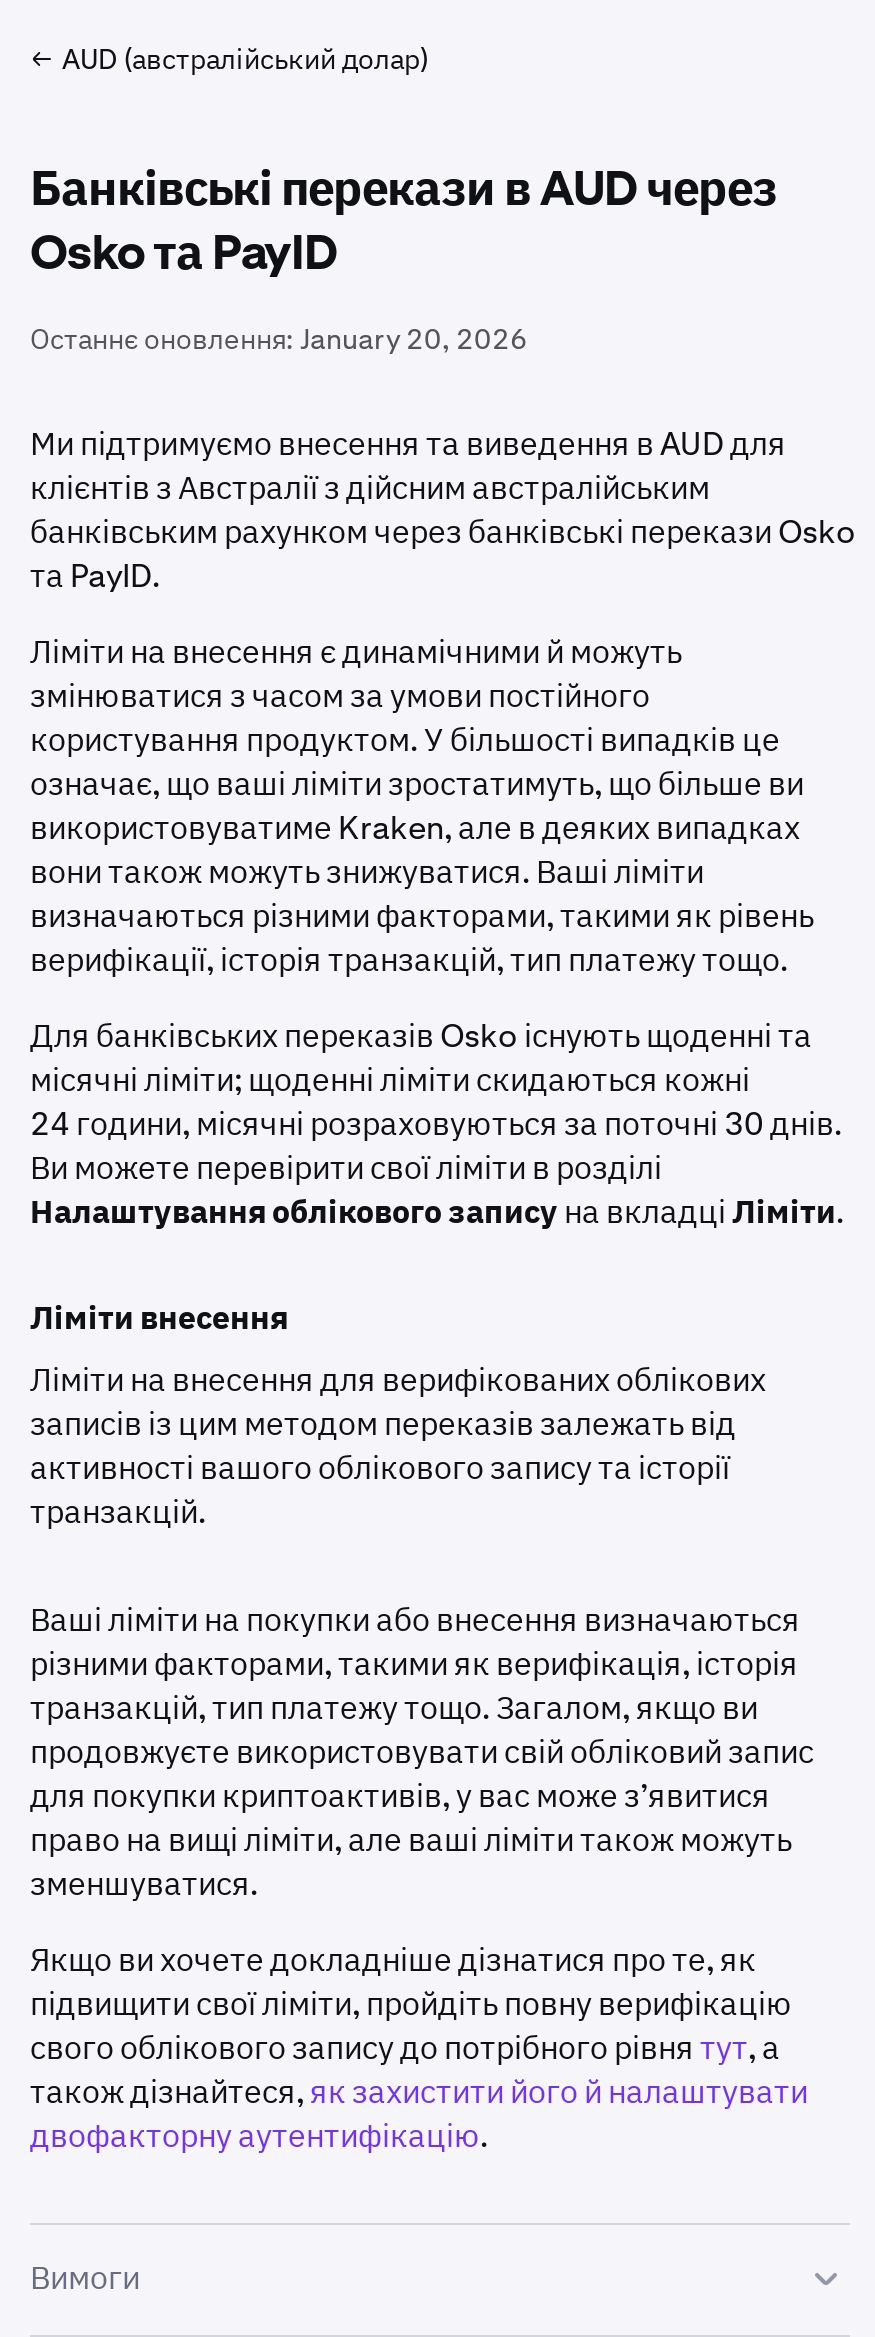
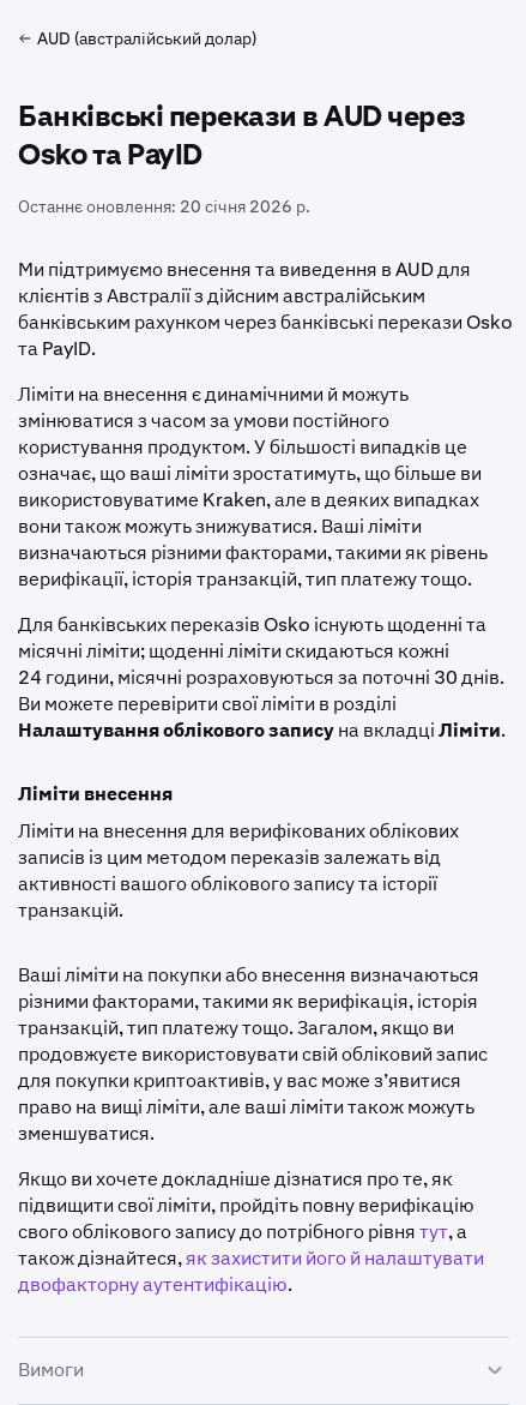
[30,321,528,357] Останнє оновлення: January 20, 2026 -> [18,196,310,217] Останнє оновлення: 20 січня 2026 р.

